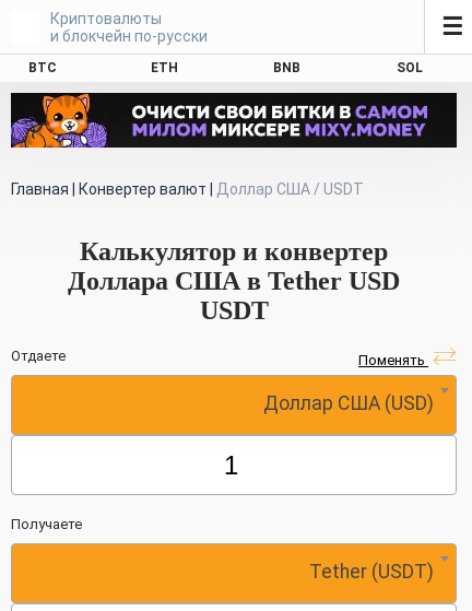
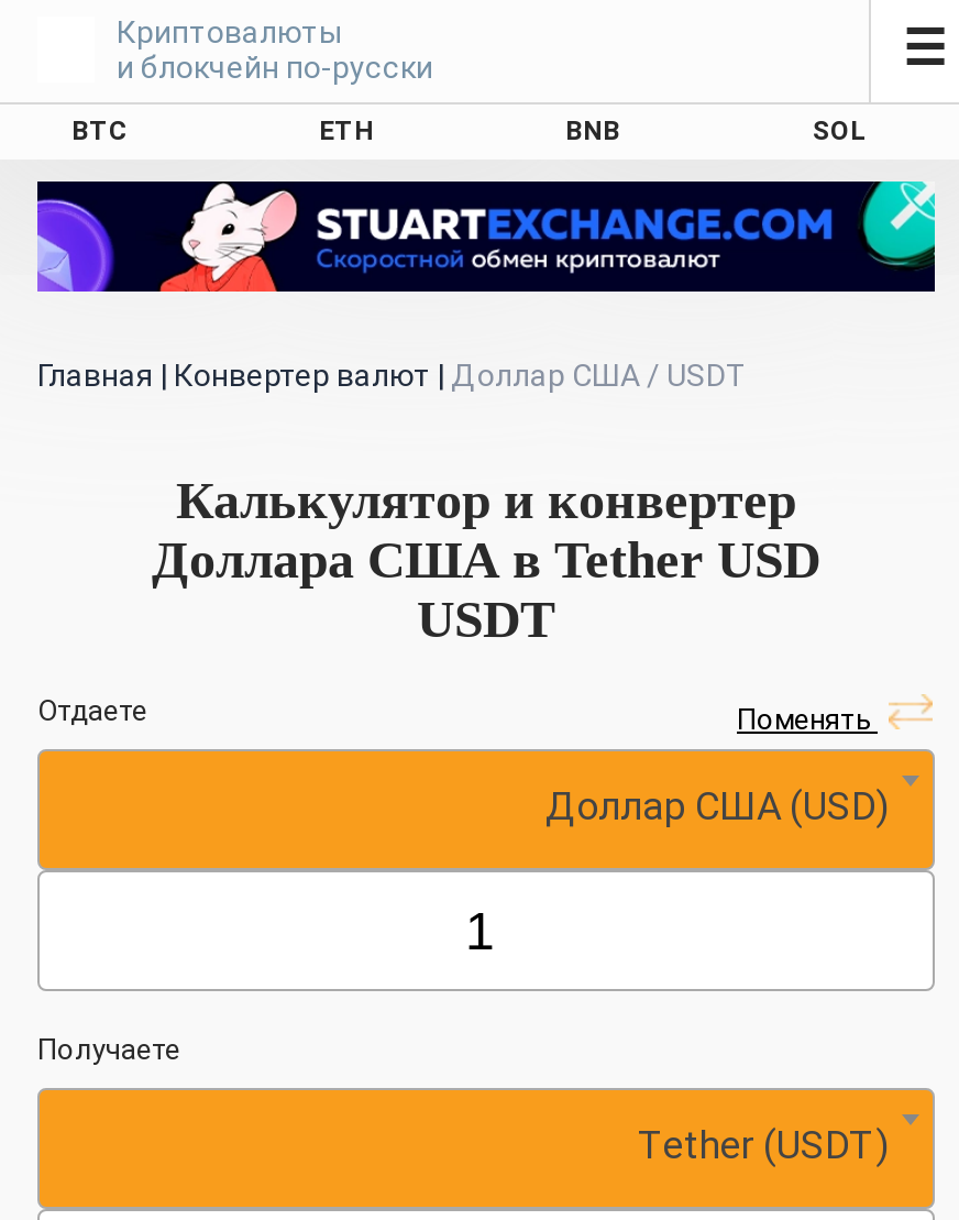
[10,92,458,149] [image] -> [35,179,937,294] [image]

